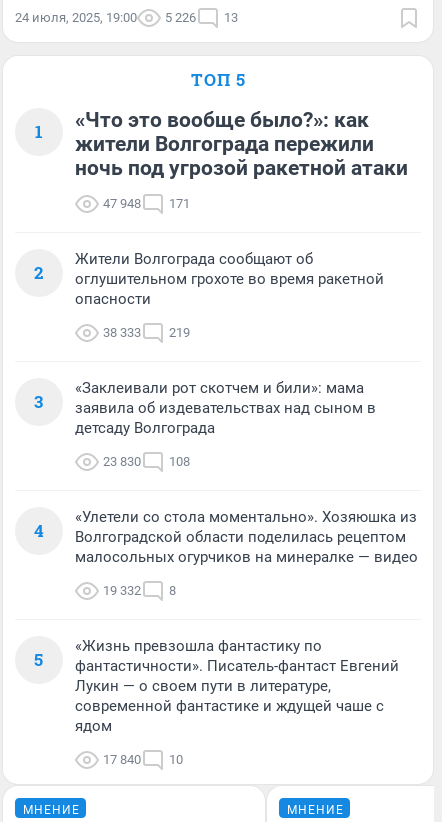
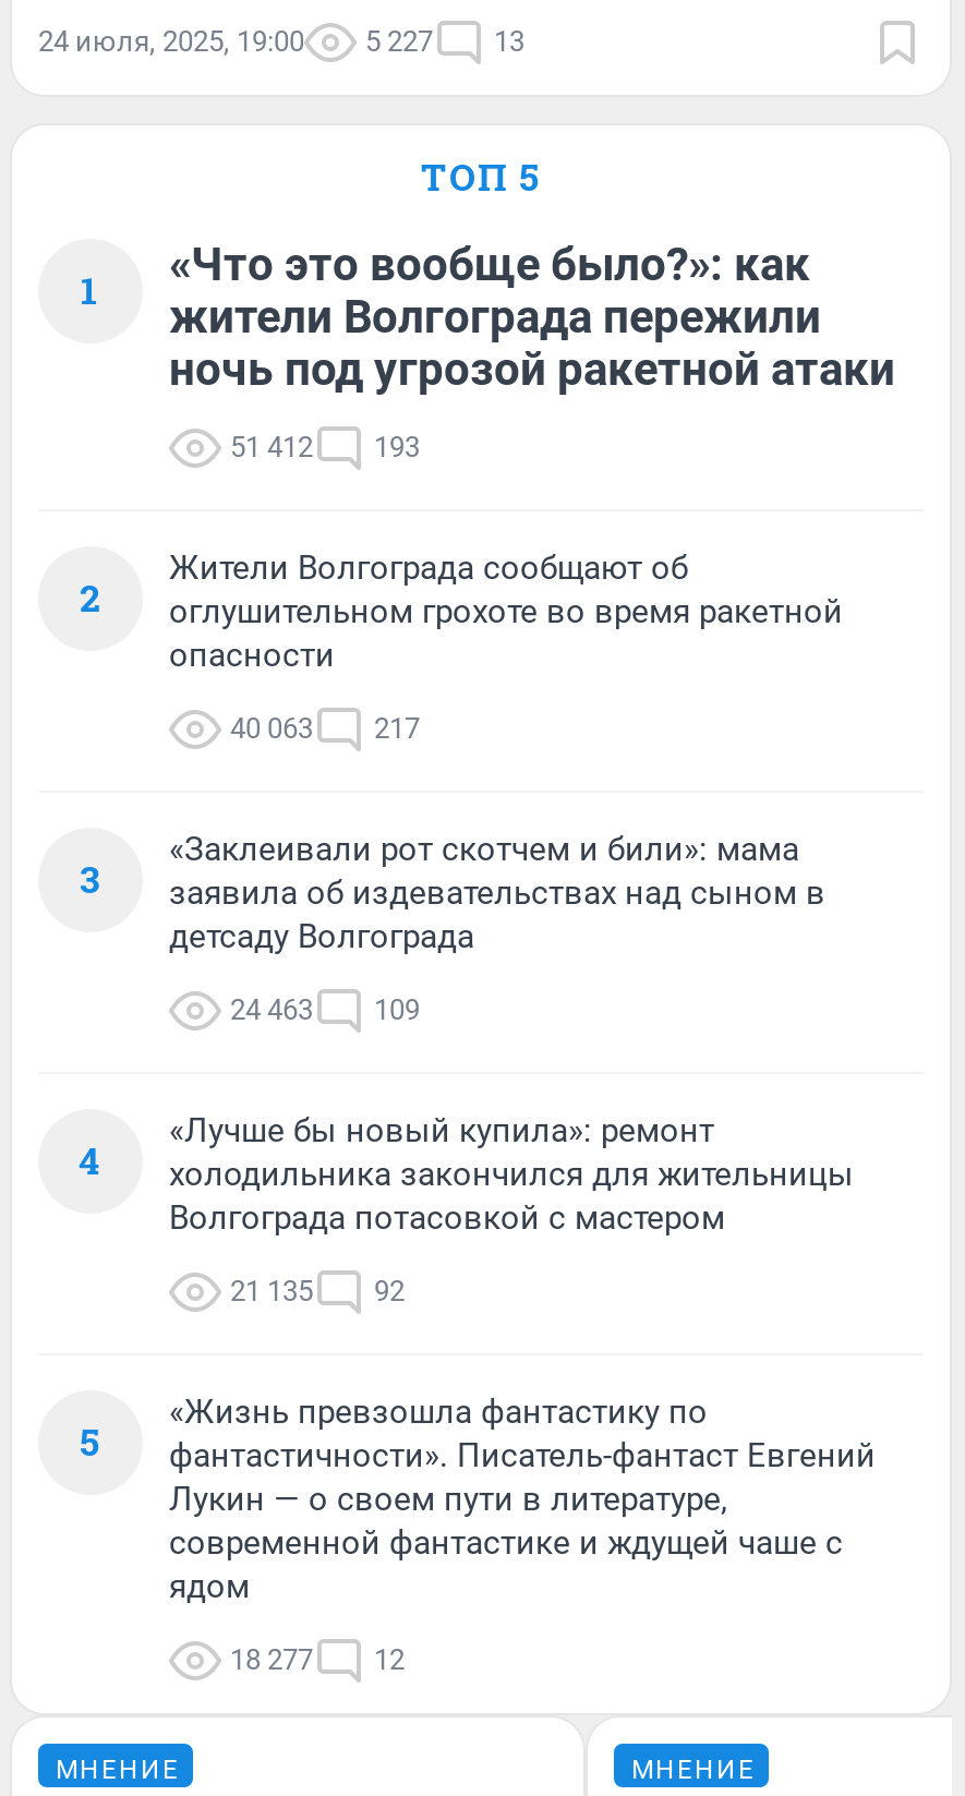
[15,10,238,25] 24 июля, 2025, 19:00 5 226 13 -> [38,24,524,57] 24 июля, 2025, 19:00 5 227 13
[103,196,141,211] 47 948 -> [230,430,313,463] 51 412
[169,196,190,211] 171 -> [374,430,420,463] 193
[103,325,141,340] 38 333 -> [230,711,313,744] 40 063
[169,325,190,340] 219 -> [374,711,420,744] 217
[103,454,141,469] 23 830 -> [230,993,313,1025] 24 463
[169,454,190,469] 108 -> [374,993,420,1025] 109
[75,508,418,566] «Улетели со стола моментально». Хозяюшка из | Волгоградской области поделилась рецептом | малосольных огурчиков на минералке — видео -> [169,1111,854,1237] «Лучше бы новый купила»: ремонт | холодильника закончился для жительницы | Волгограда потасовкой с мастером
[103,583,176,598] 19 332 | 8 -> [230,1274,405,1307] 21 135 | 92
[103,752,141,767] 17 840 -> [230,1643,313,1675] 18 277
[169,752,183,767] 10 -> [374,1643,405,1675] 12

